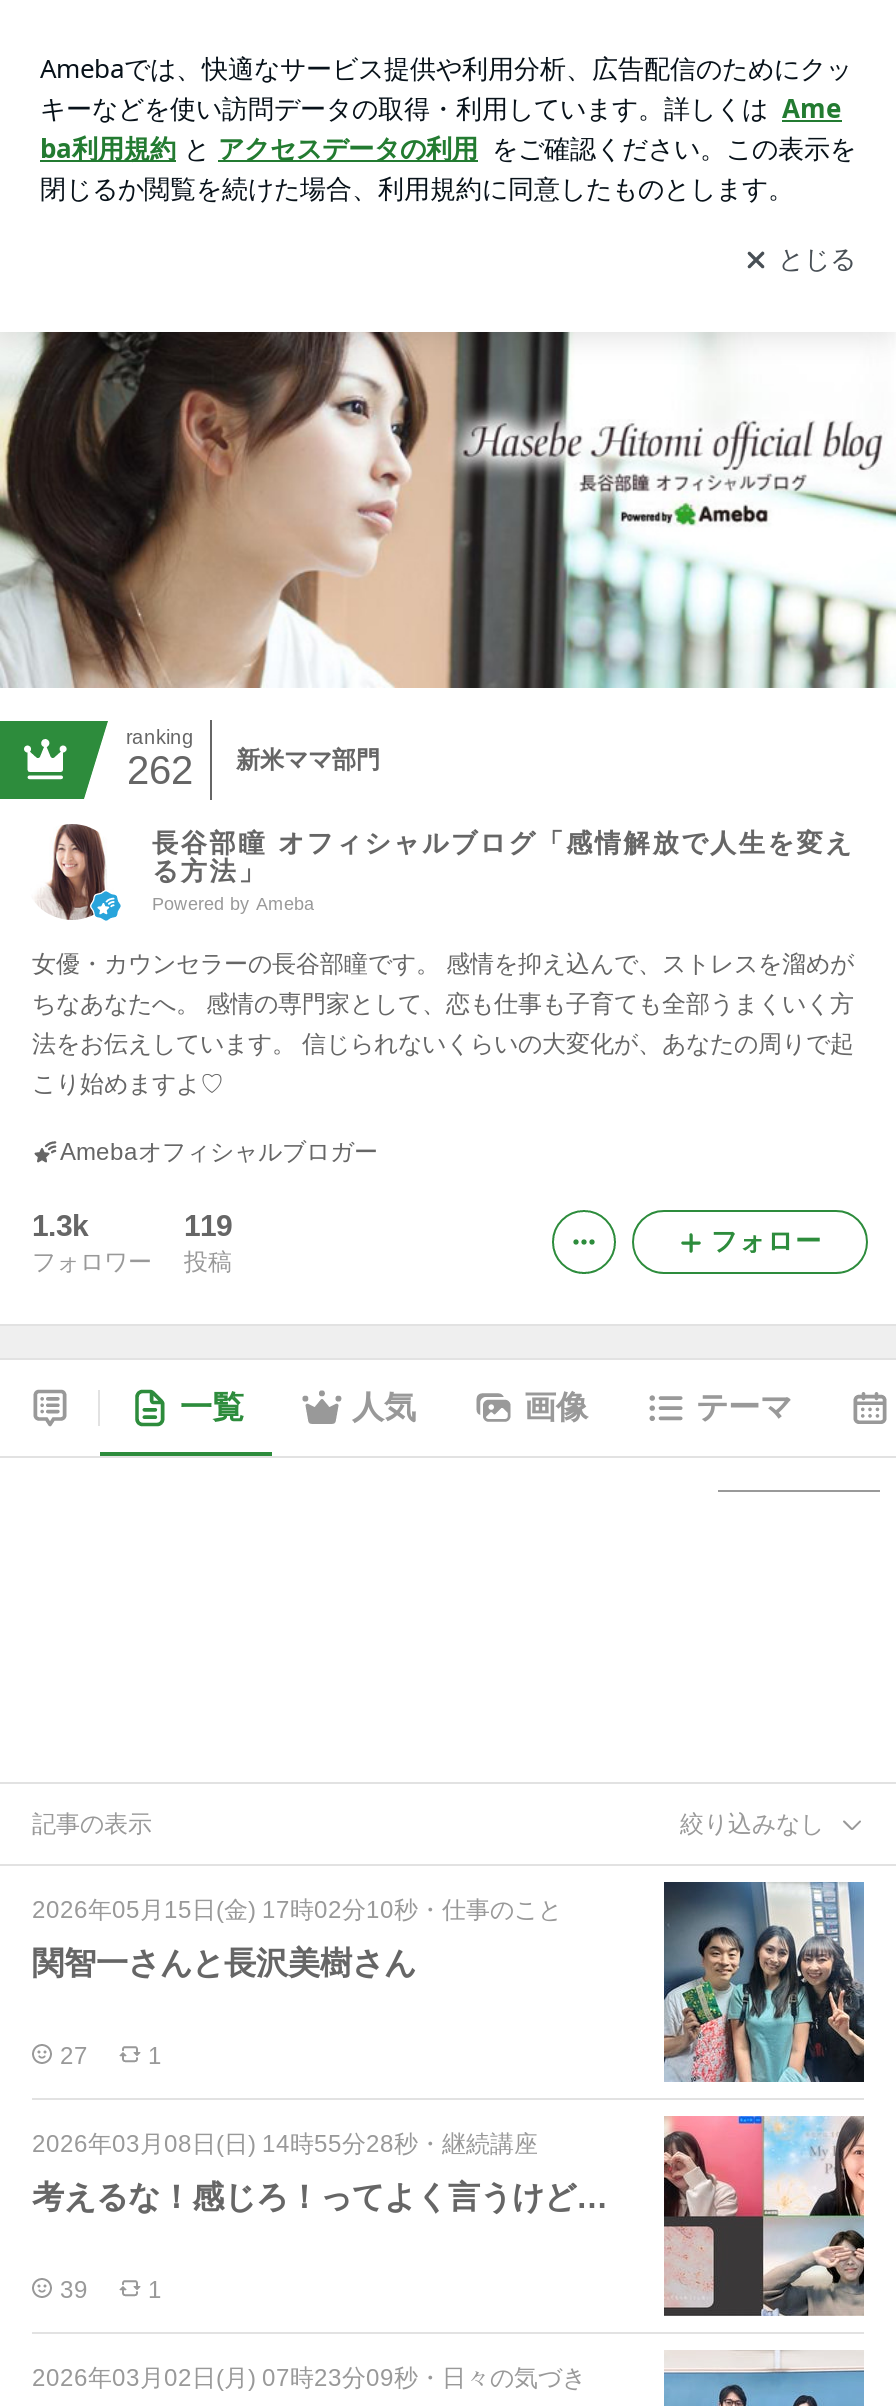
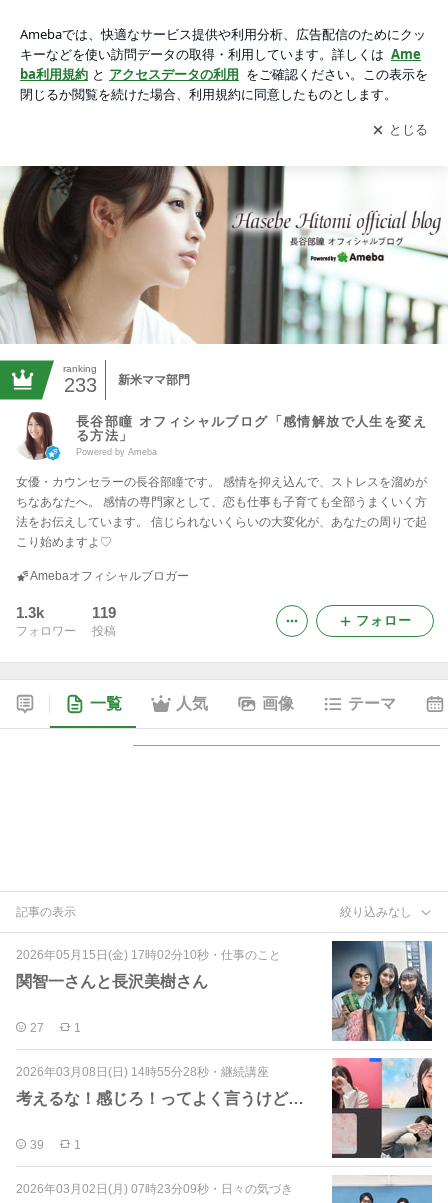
[127,745,380,792] 262 新米ママ部門 -> [63,372,190,396] 233 新米ママ部門

